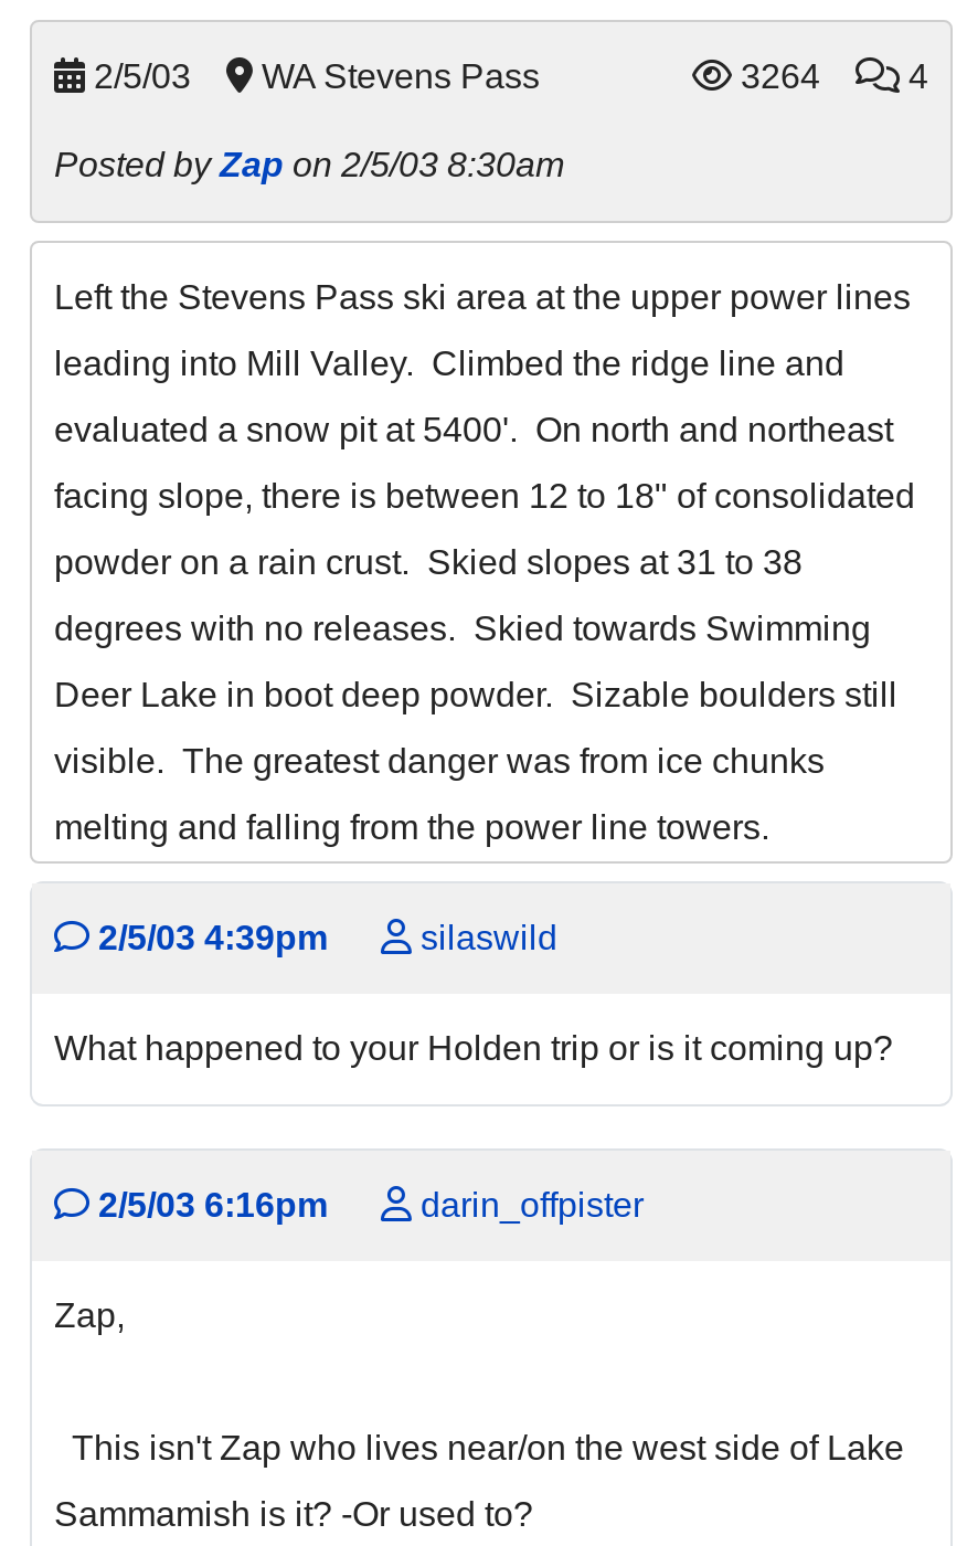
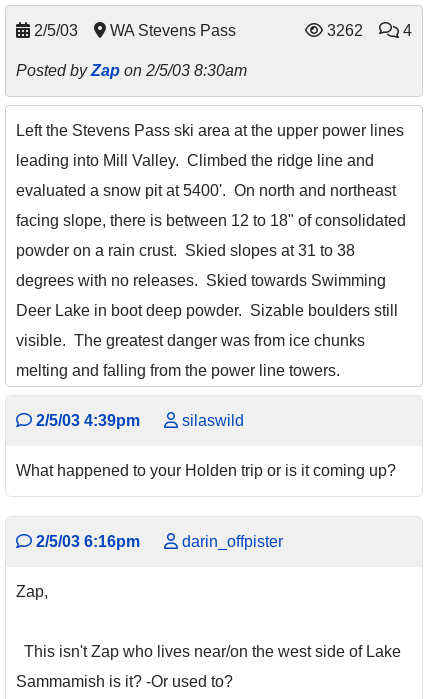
[732,57,820,95] 3264 -> [323,22,363,39] 3262

